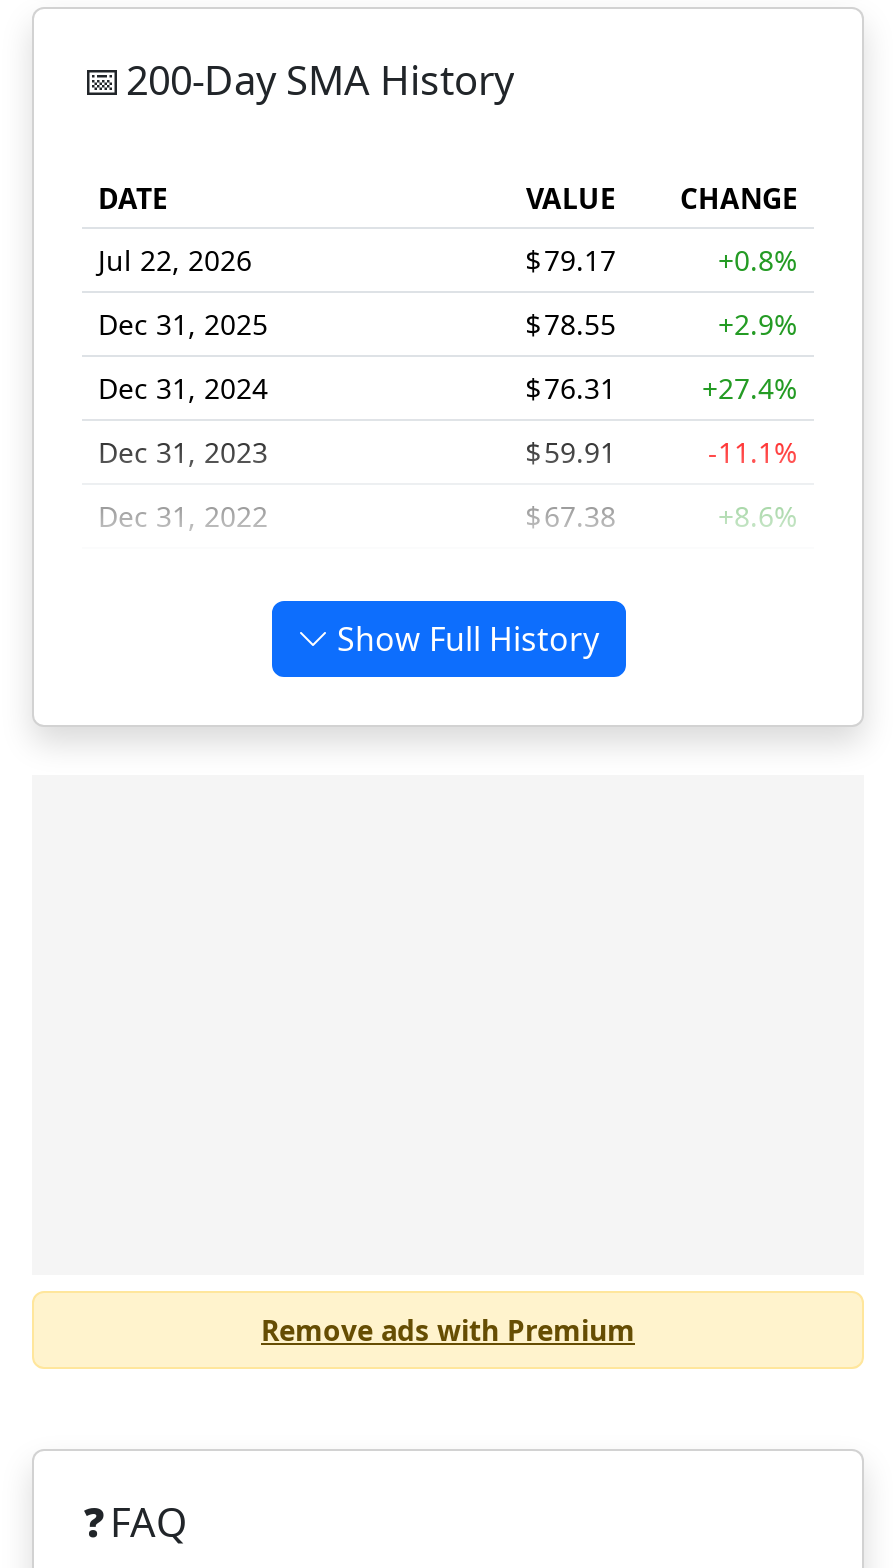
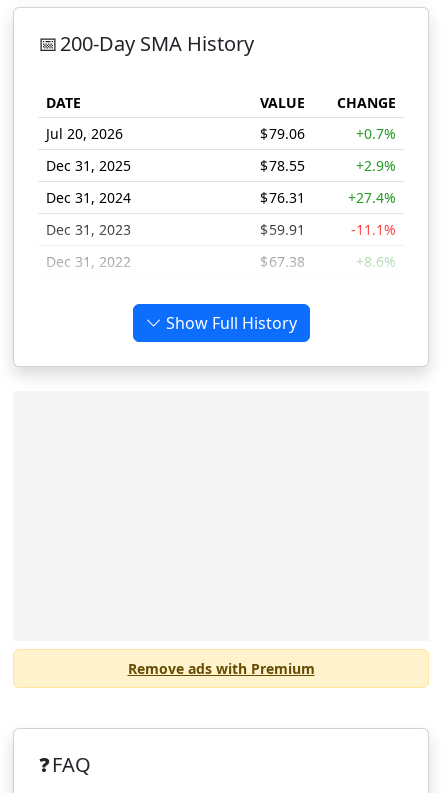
[98,241,252,279] Jul 22, 2026 -> [46,124,123,143] Jul 20, 2026
[525,241,616,279] $ 79.17 -> [260,124,305,143] $ 79.06
[718,241,798,279] +0.8% -> [356,124,396,143] +0.7%

